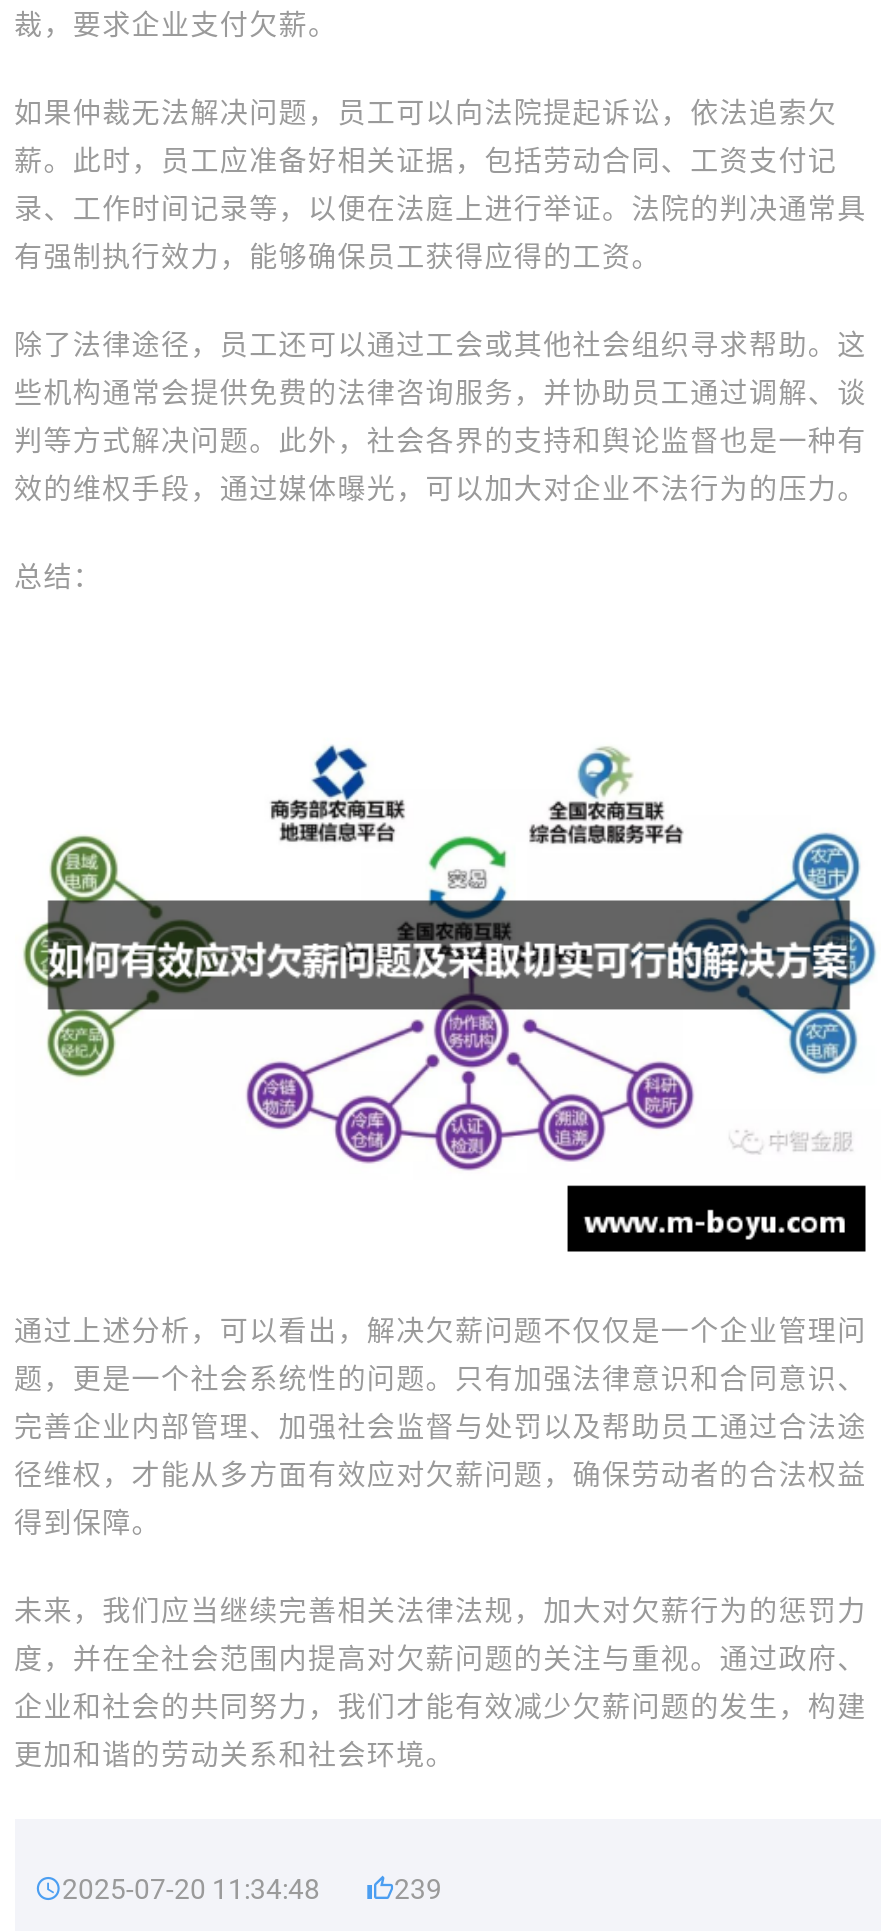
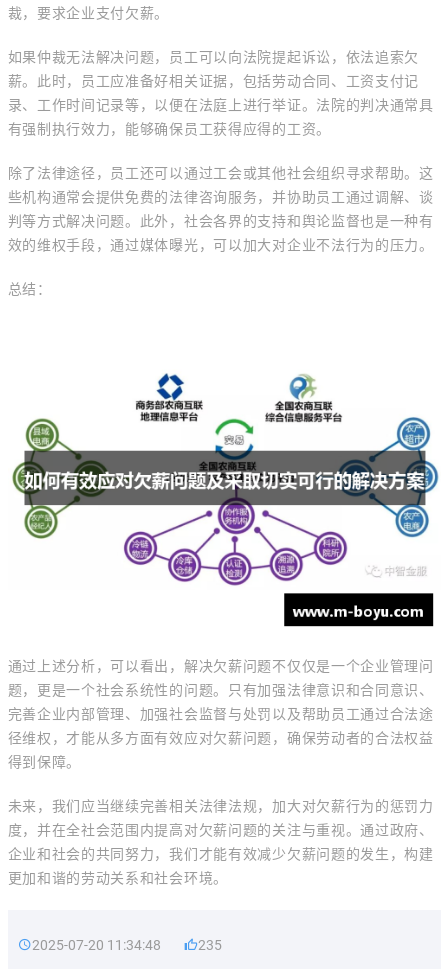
[394,1874,442,1906] 239 -> [197,937,221,953] 235

